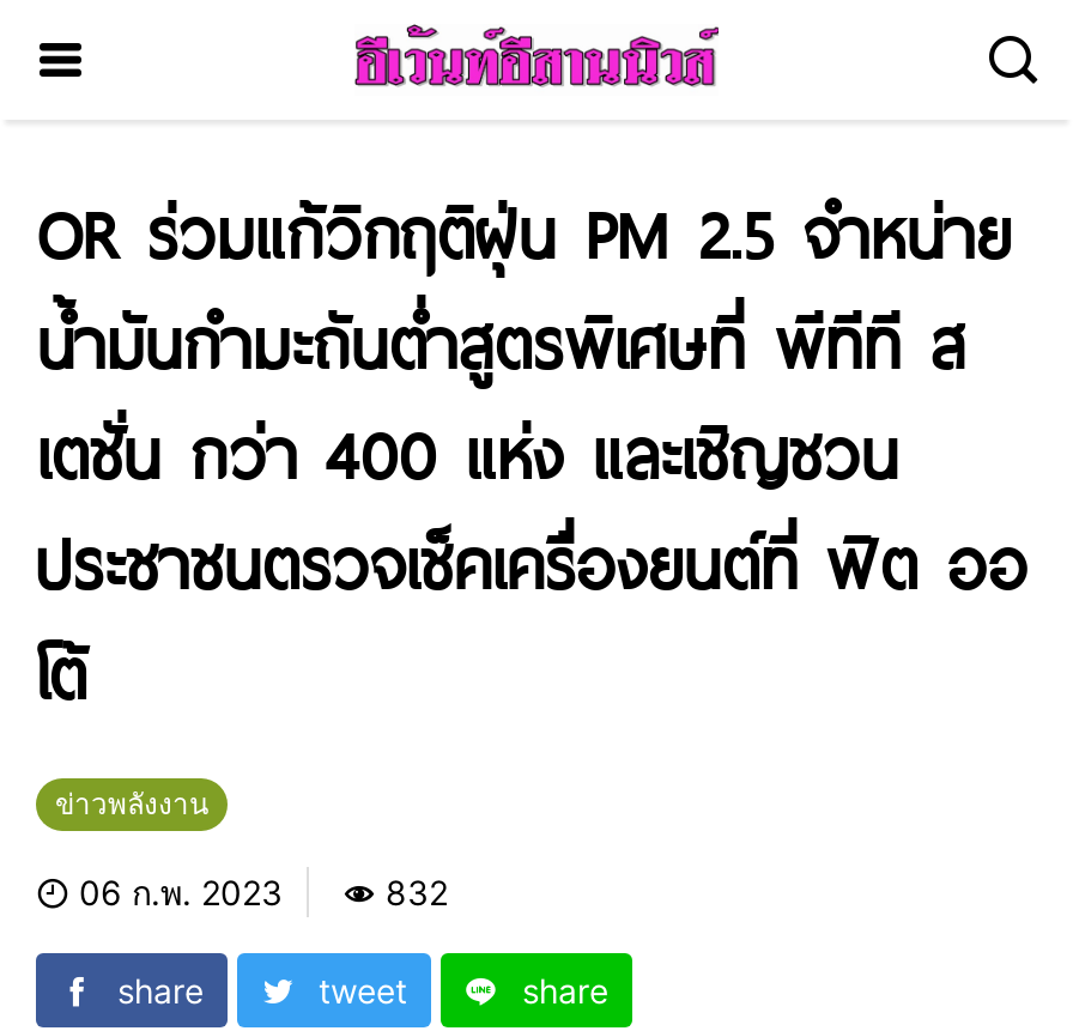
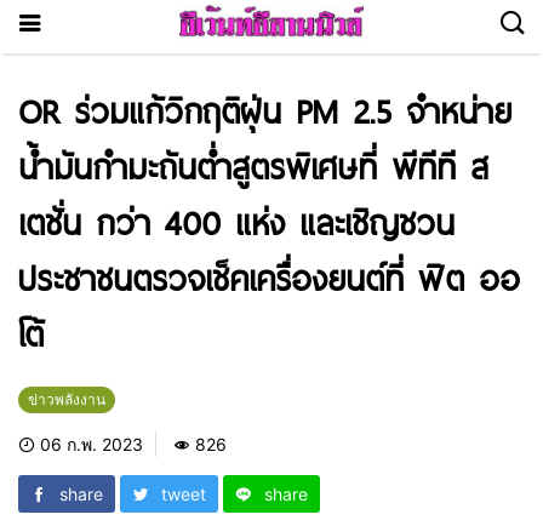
[376,872,448,912] 832 -> [190,434,227,454] 826

